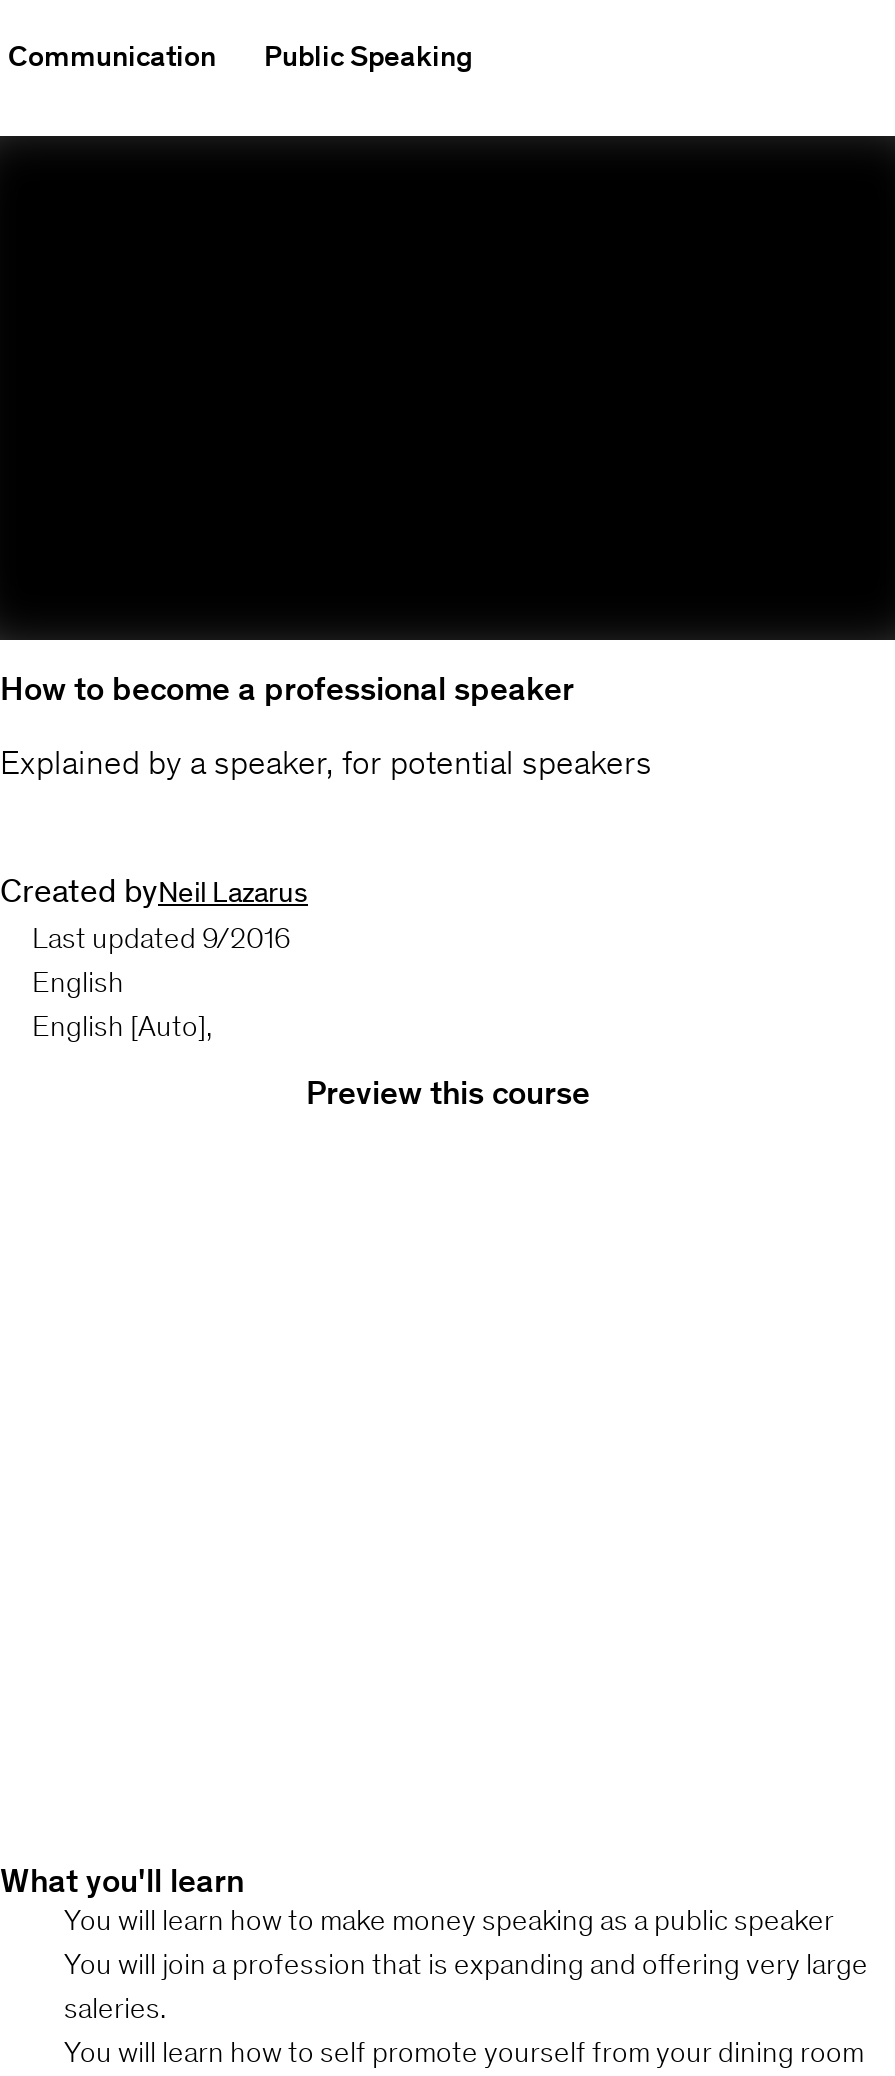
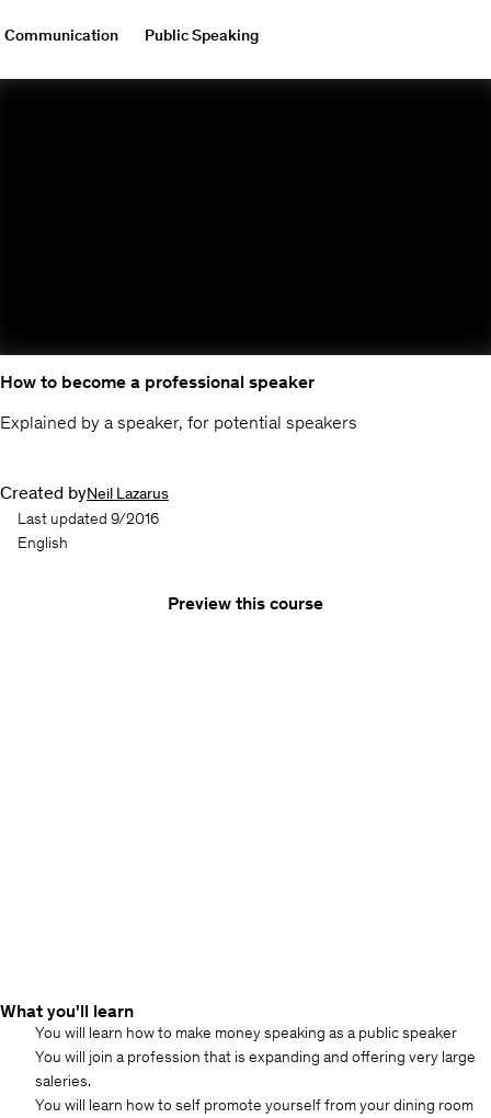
[32,1008,212,1044] English [Auto], -> none

